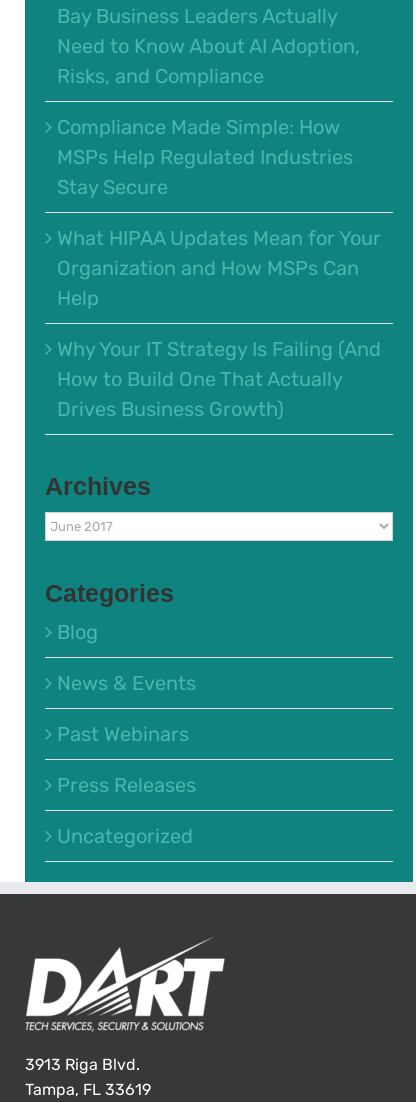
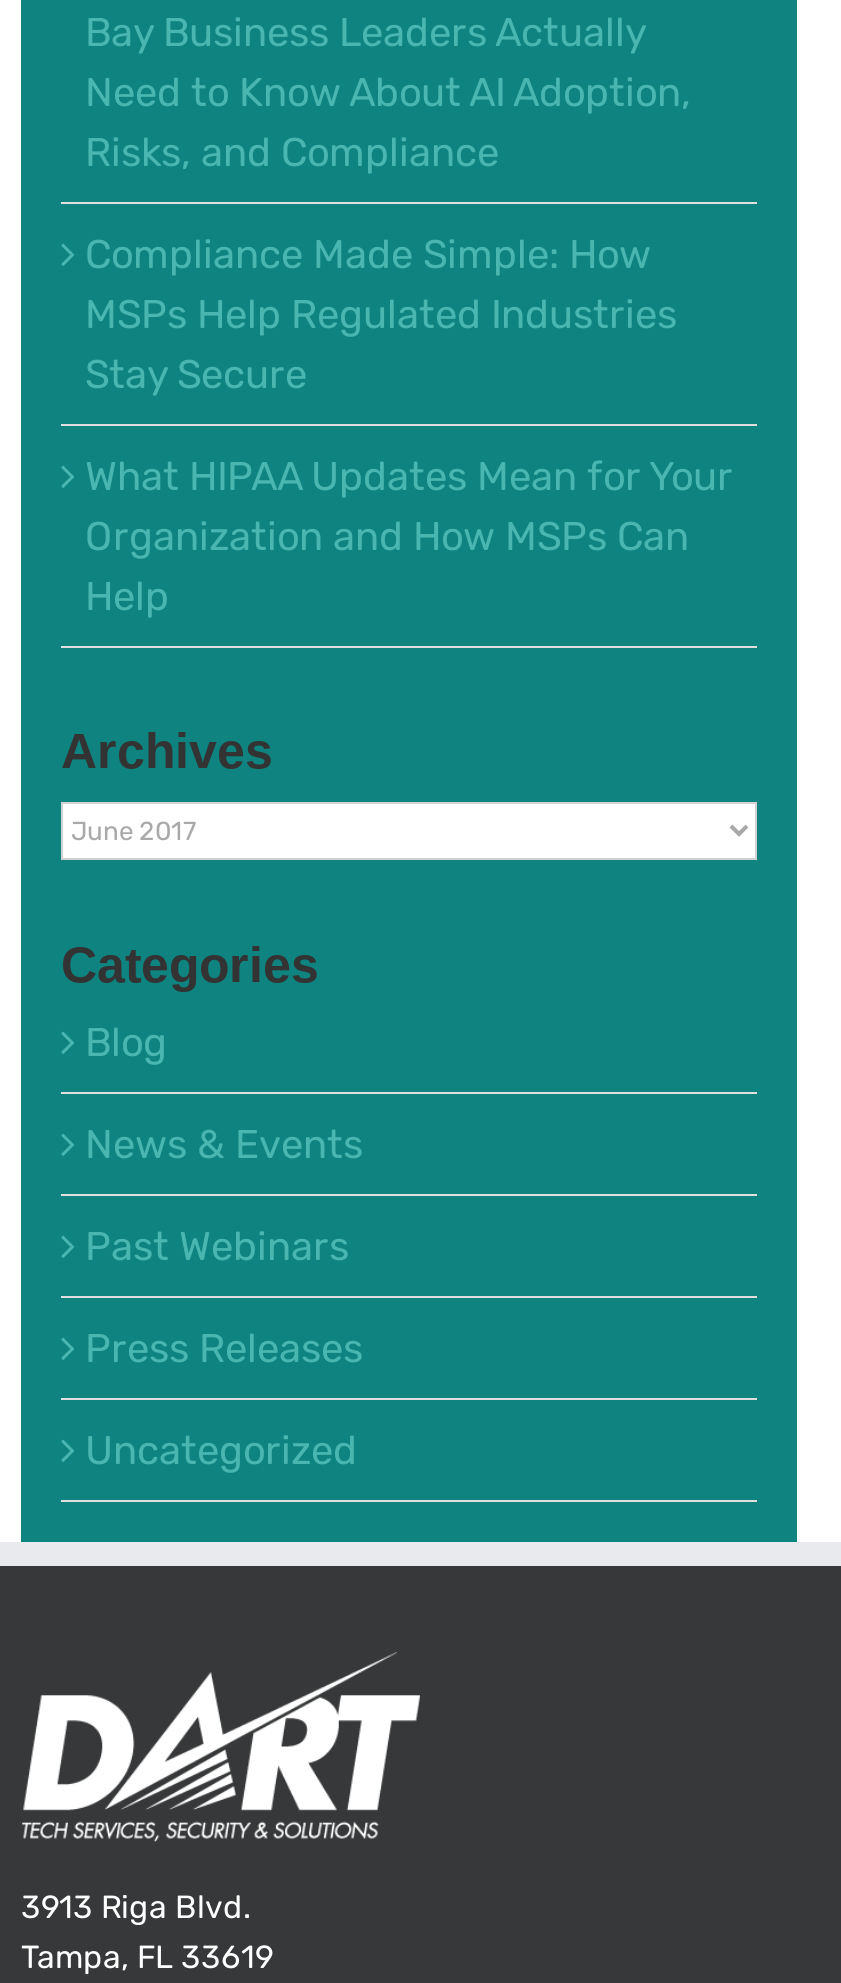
[57,337,381,421] Why Your IT Strategy Is Failing (And | How to Build One That Actually | Drives Business Growth) -> none

